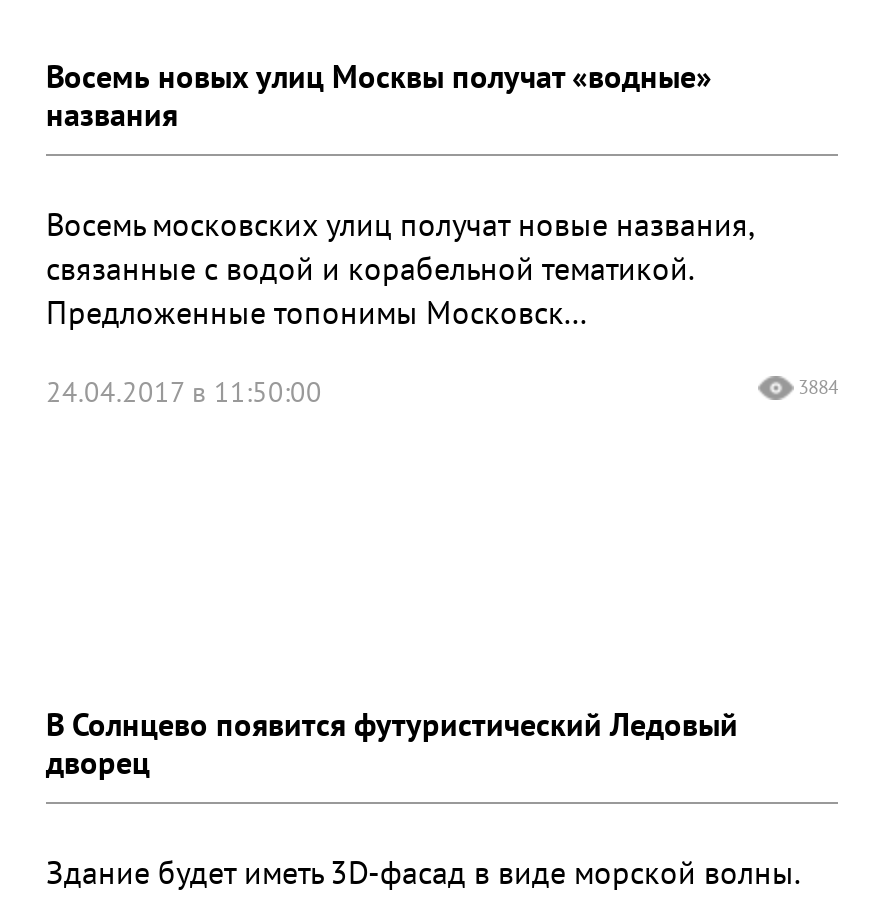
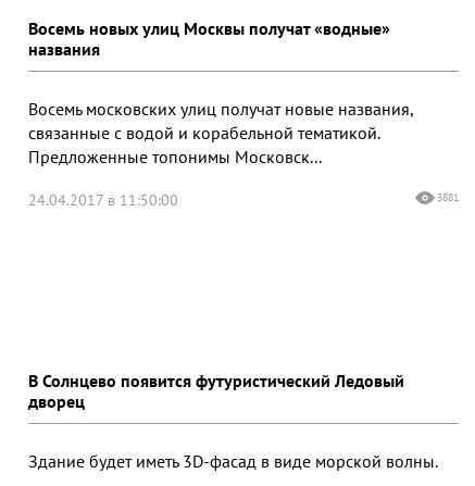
[798,374,838,400] 3884 -> [437,190,459,204] 3881

